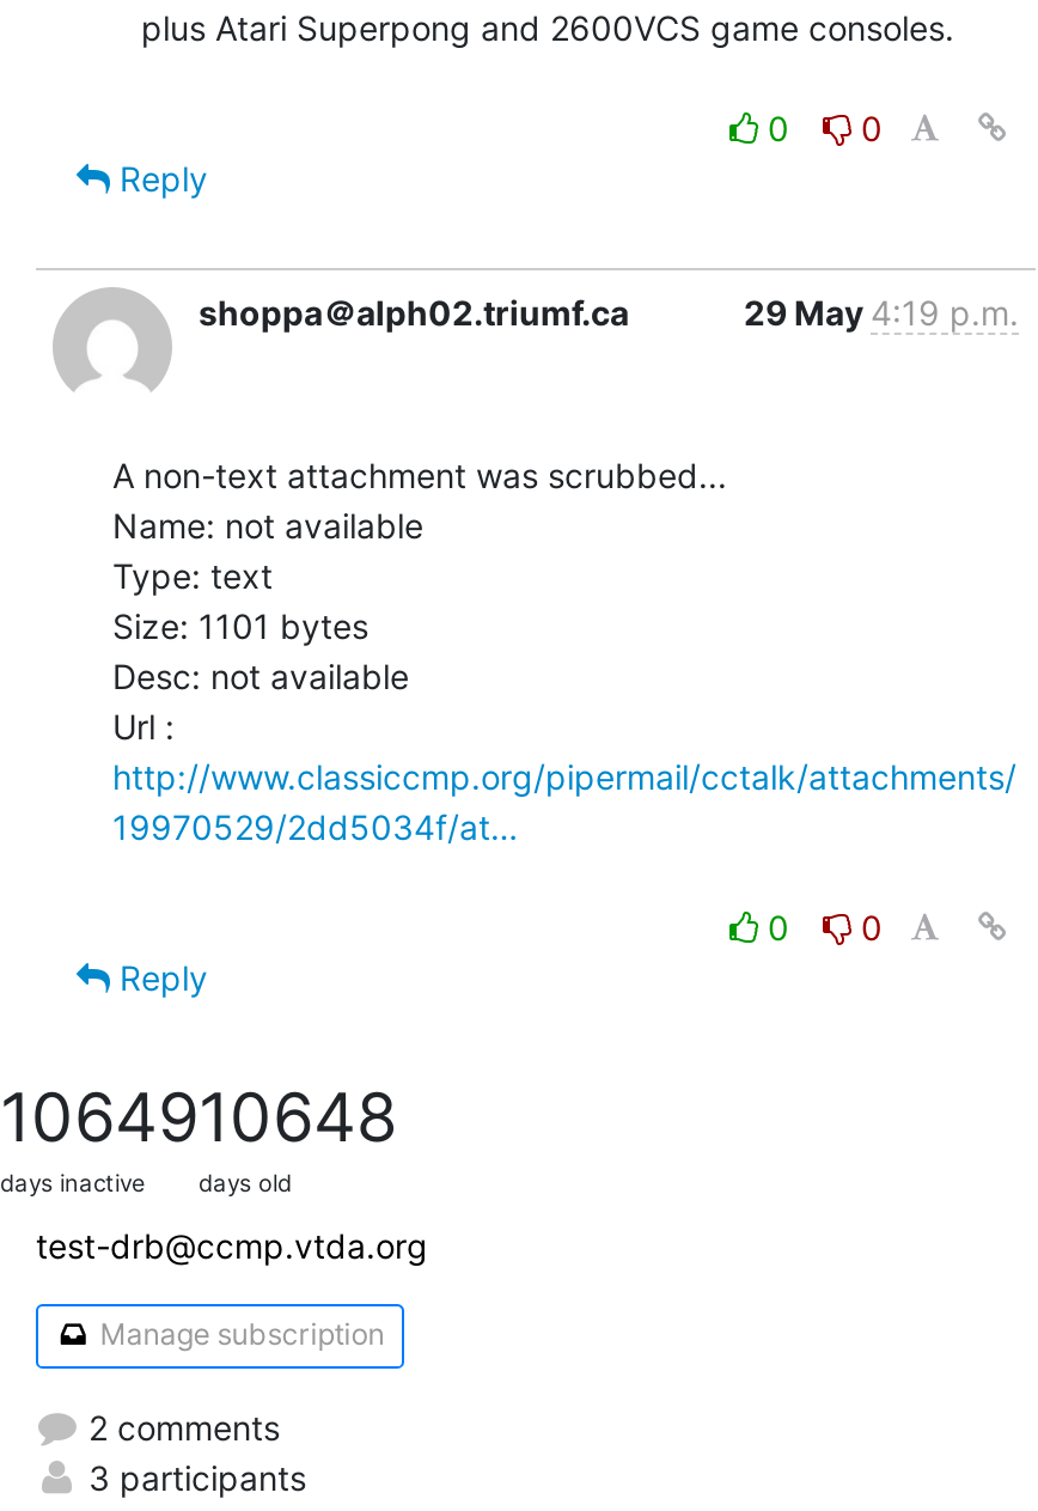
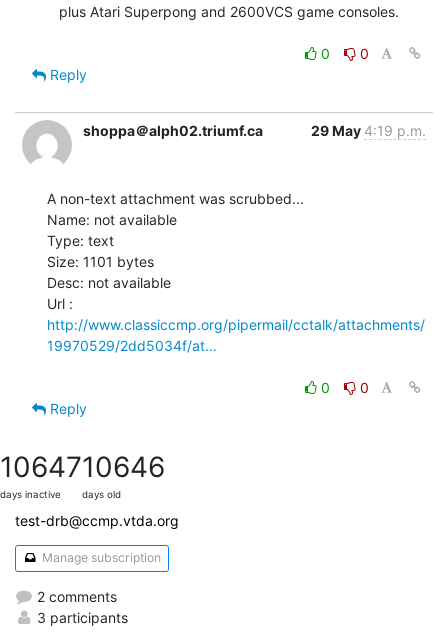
[0,1076,199,1158] 10649 -> [0,450,82,484] 10647
[199,1076,397,1158] 10648 -> [82,450,165,484] 10646

